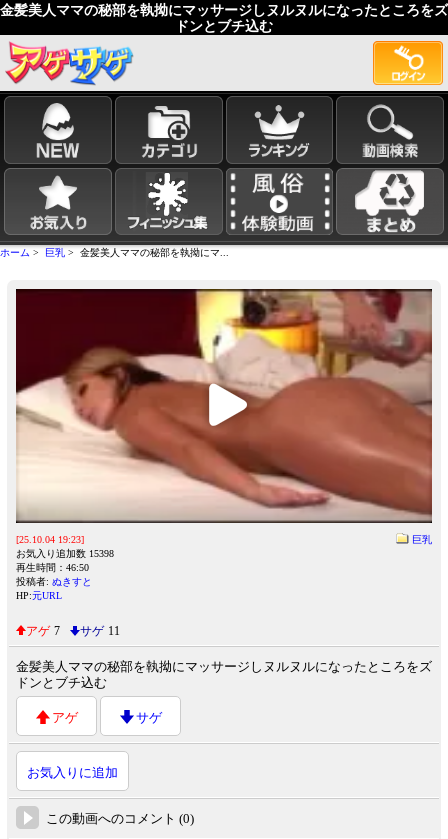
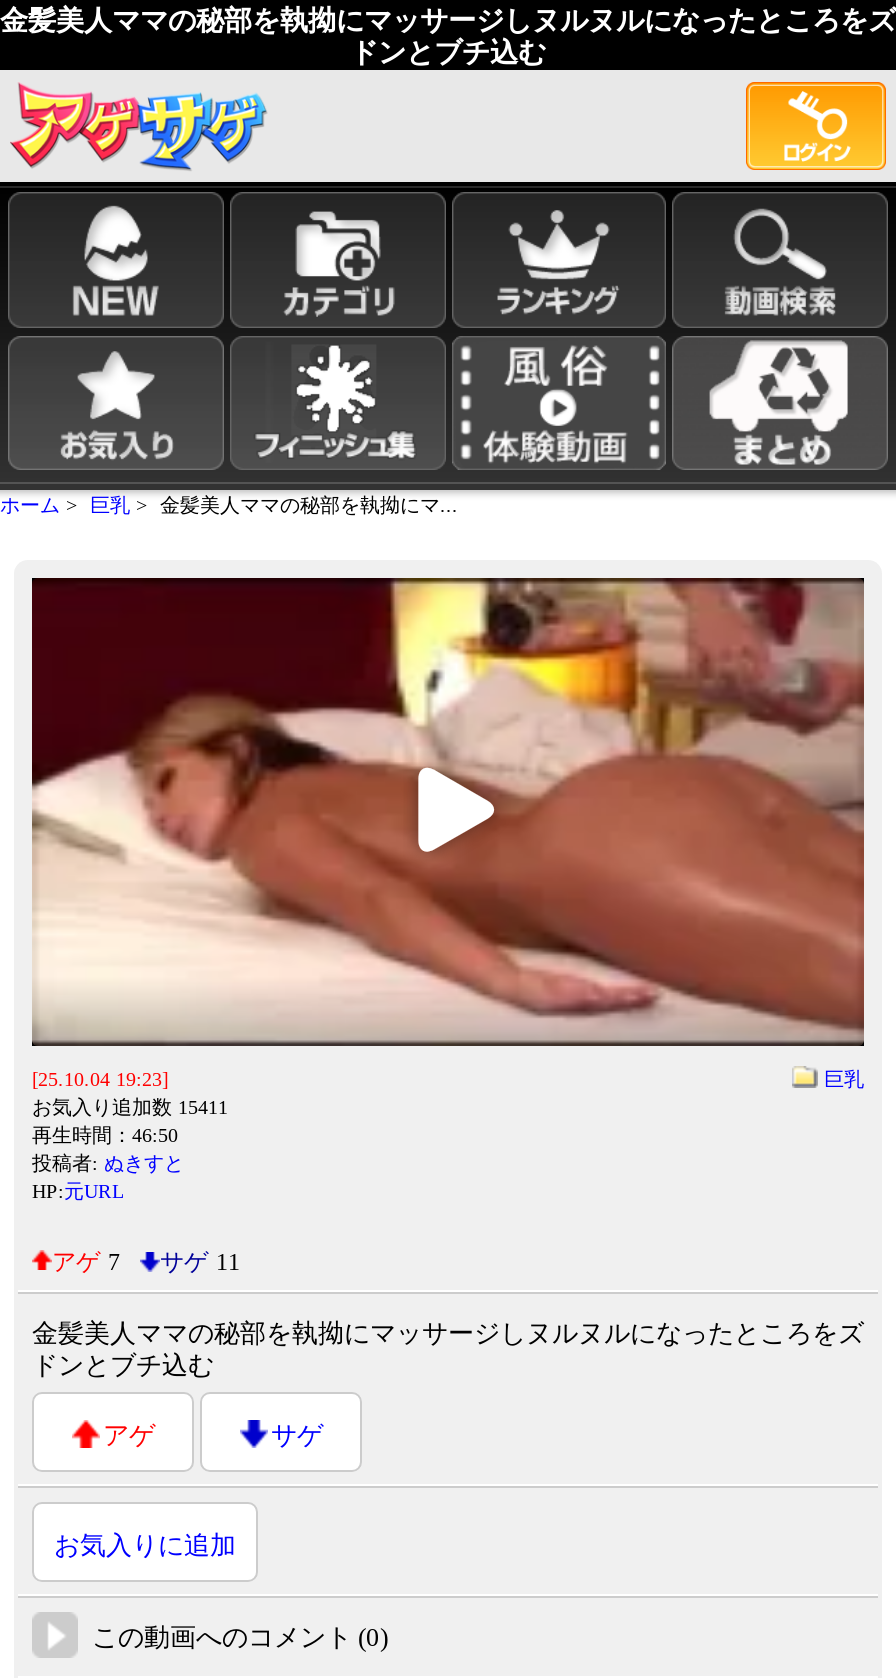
[16,547,114,558] お気入り追加数 15398 -> [32,1095,228,1117] お気入り追加数 15411

